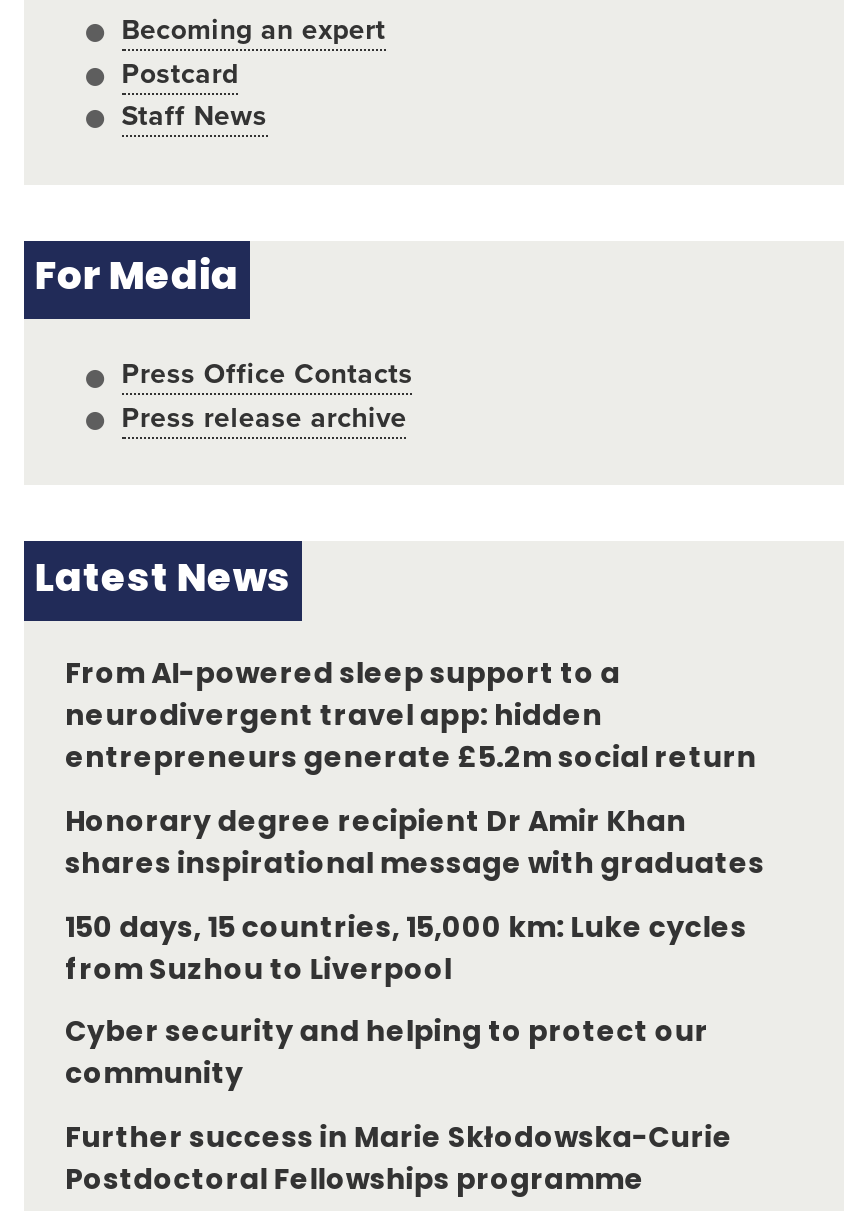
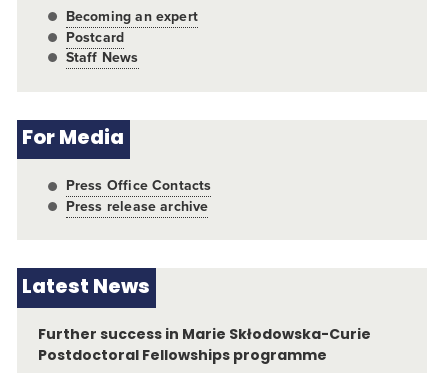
[65,661,765,1092] From AI-powered sleep support to a | neurodivergent travel app: hidden | entrepreneurs generate £5.2m social return | Honorary degree recipient Dr Amir Khan | shares inspirational message with graduates | 150 days, 15 countries, 15,000 km: Luke cycles | from Suzhou to Liverpool | Cyber security and helping to protect our | community -> none

